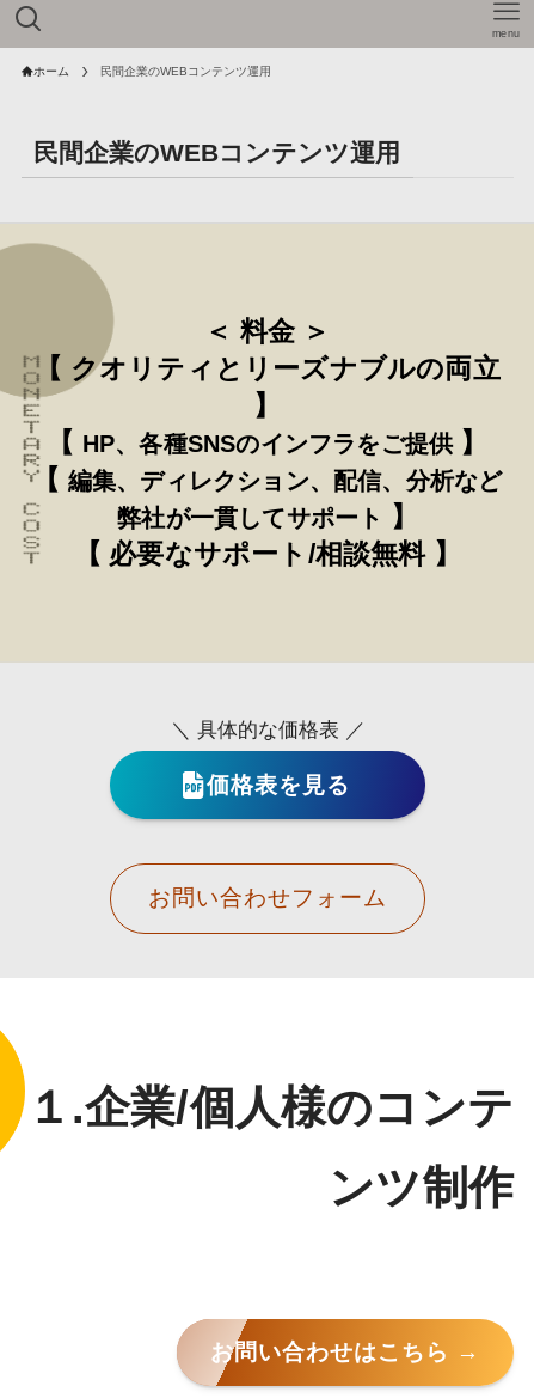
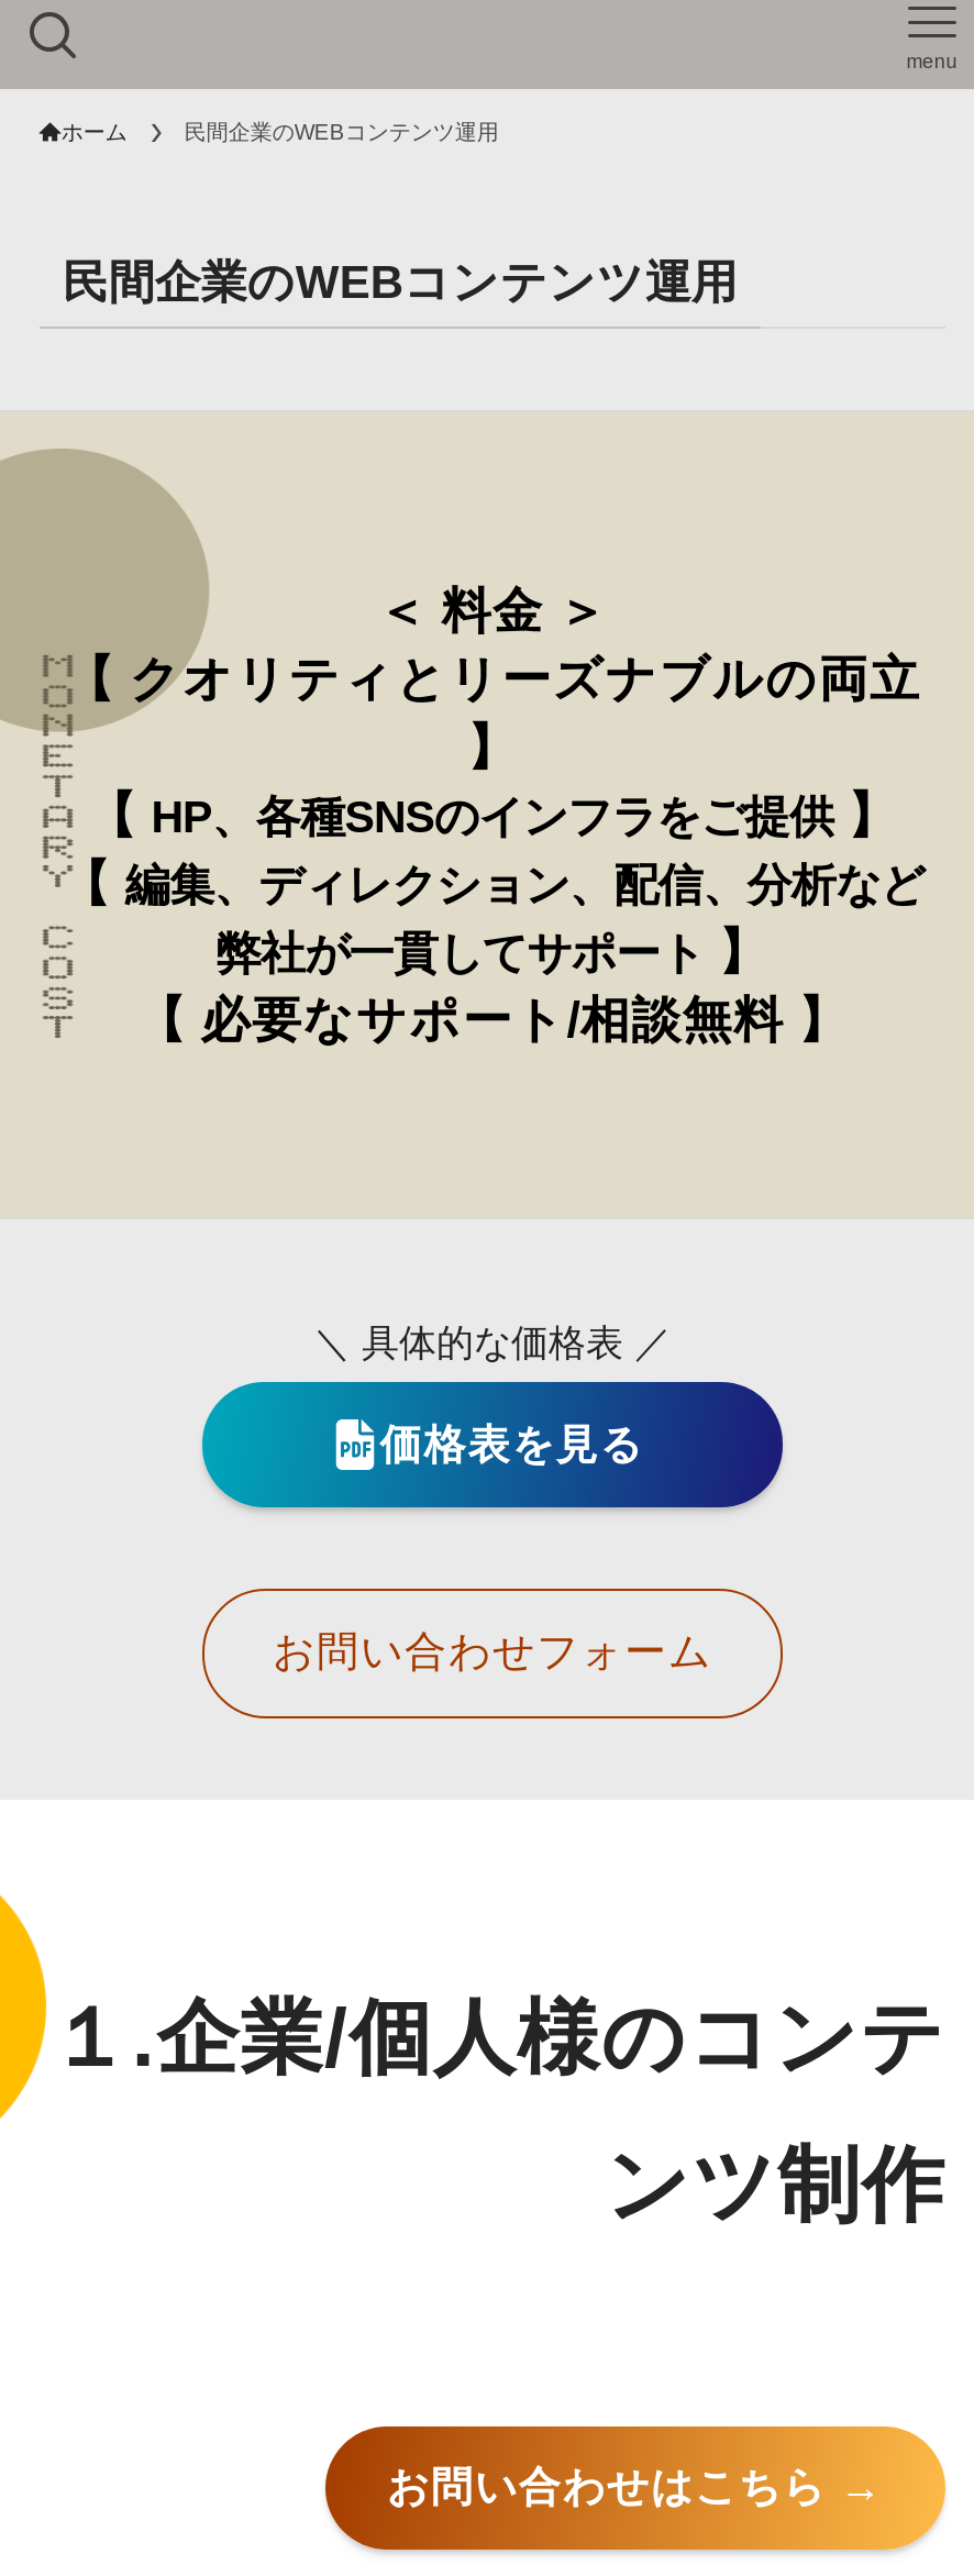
[178,1319,248,1386] [image] -> [325,2426,453,2552] [image]

